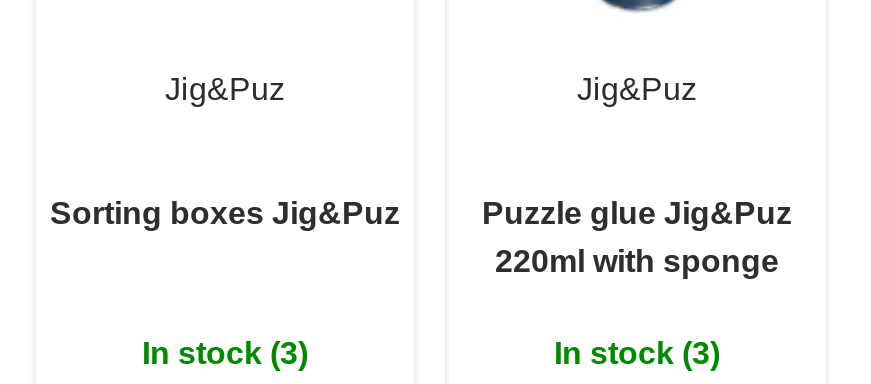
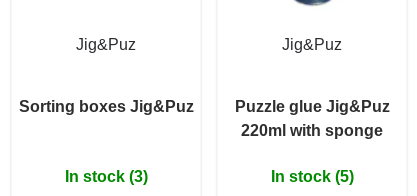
[554,335,720,369] In stock (3) -> [270,168,353,185] In stock (5)

